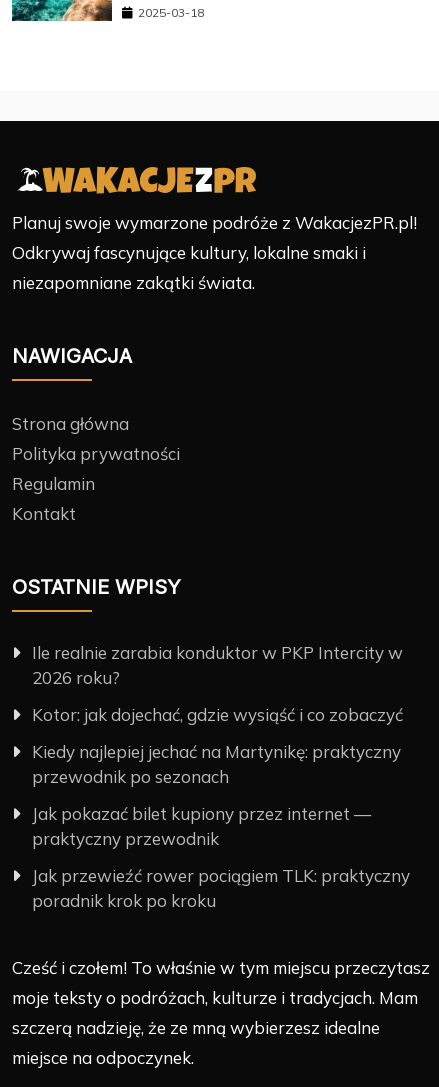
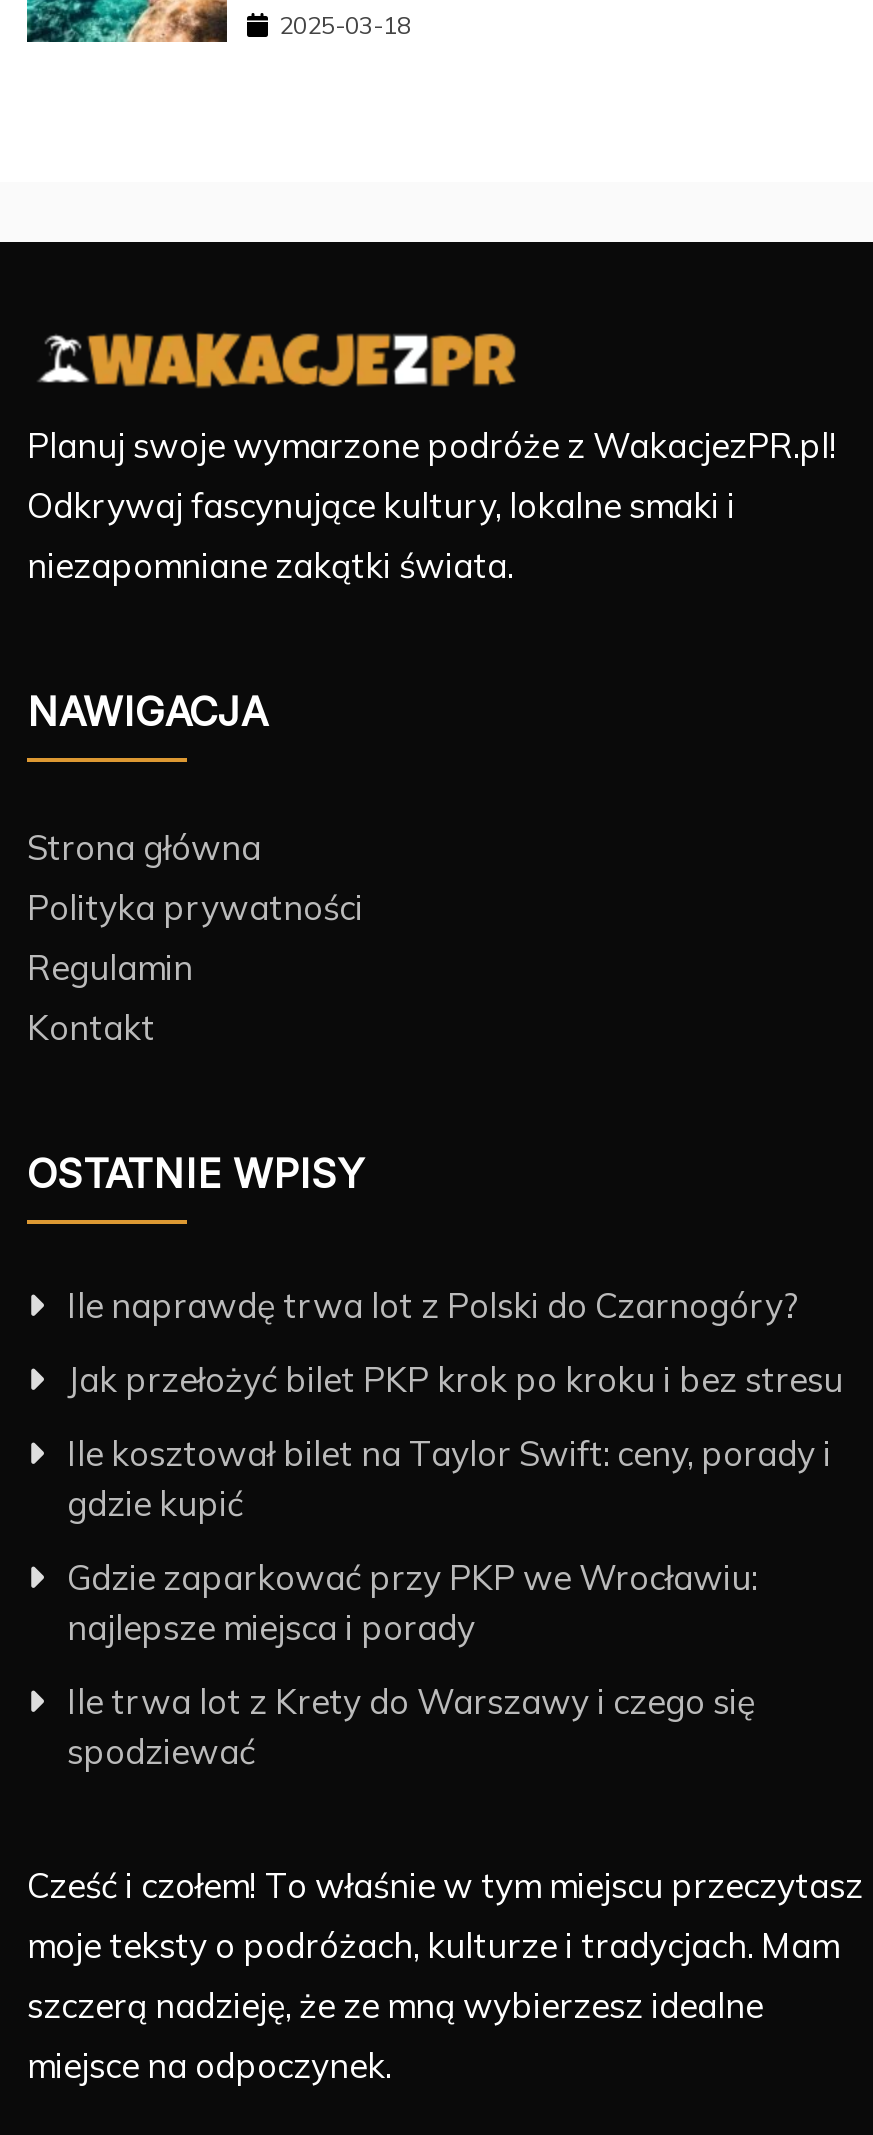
[32,642,403,688] Ile realnie zarabia konduktor w PKP Intercity w | 2026 roku? -> [67,1284,799,1326] Ile naprawdę trwa lot z Polski do Czarnogóry?
[32,704,403,725] Kotor: jak dojechać, gdzie wysiąść i co zobaczyć -> [67,1358,843,1400] Jak przełożyć bilet PKP krok po kroku i bez stresu
[32,741,401,787] Kiedy najlepiej jechać na Martynikę: praktyczny | przewodnik po sezonach -> [67,1432,831,1524] Ile kosztował bilet na Taylor Swift: ceny, porady i | gdzie kupić
[32,803,371,849] Jak pokazać bilet kupiony przez internet — | praktyczny przewodnik -> [67,1556,757,1648] Gdzie zaparkować przy PKP we Wrocławiu: | najlepsze miejsca i porady
[32,865,410,911] Jak przewieźć rower pociągiem TLK: praktyczny | poradnik krok po kroku -> [67,1680,755,1772] Ile trwa lot z Krety do Warszawy i czego się | spodziewać

